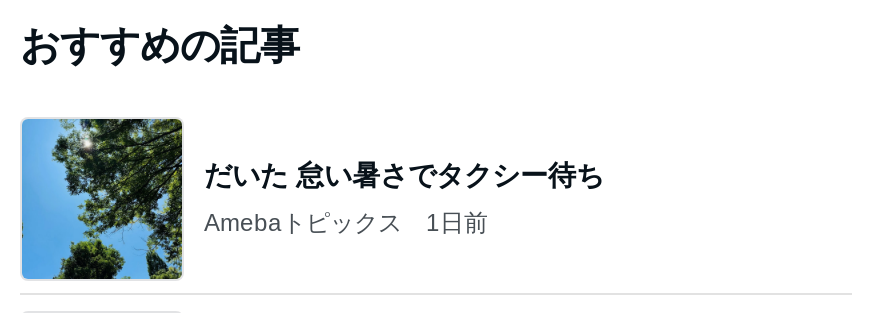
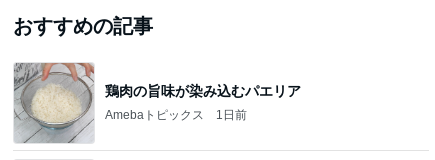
[20,117,604,281] [image] | だいた 怠い暑さでタクシー待ち -> [13,62,301,144] [image] | 鶏肉の旨味が染み込むパエリア

